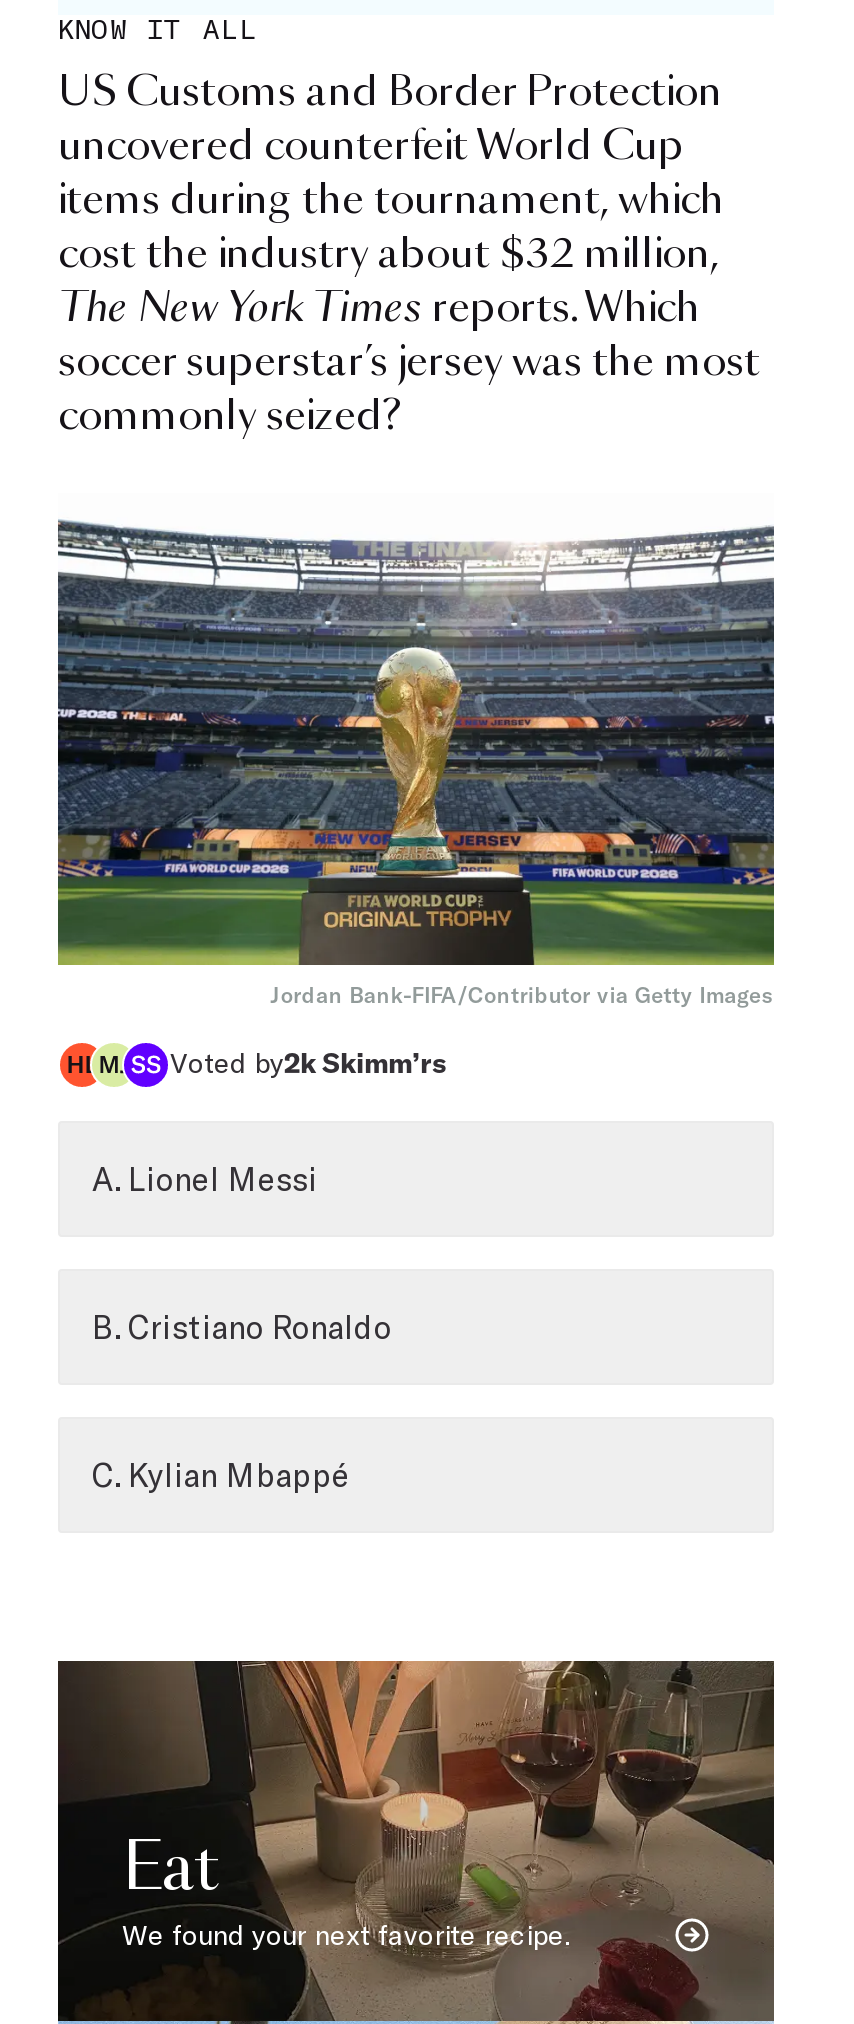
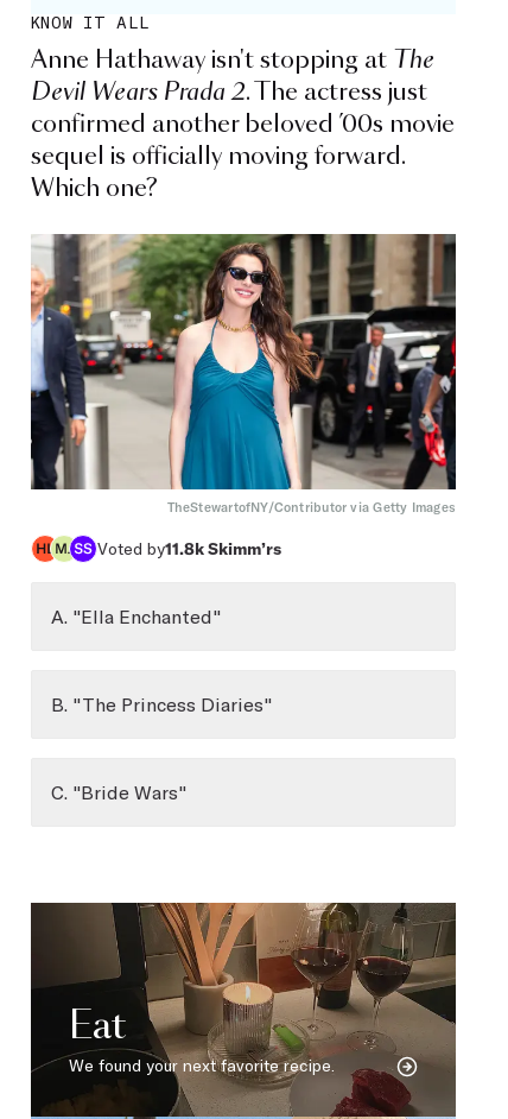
[58,73,760,437] US Customs and Border Protection | uncovered counterfeit World Cup | items during the tournament, which | cost the industry about $32 million, | The New York Times reports. Which | soccer superstar’s jersey was the most | commonly seized? -> [31,49,455,201] Anne Hathaway isn't stopping at The | Devil Wears Prada 2. The actress just | confirmed another beloved ’00s movie | sequel is officially moving forward. | Which one?
[56,517,776,1008] [image] | Jordan Bank-FIFA/Contributor via Getty Images -> [30,242,457,516] [image] | TheStewartofNY/Contributor via Getty Images
[170,1045,446,1081] Voted by2kSkimm’rs -> [97,538,281,559] Voted by11.8kSkimm’rs
[92,1158,318,1198] A. Lionel Messi -> [51,605,221,629] A. "Ella Enchanted"
[92,1306,392,1346] B. Cristiano Ronaldo -> [51,693,272,717] B. "The Princess Diaries"
[92,1454,350,1494] C. Kylian Mbappé -> [51,781,186,805] C. "Bride Wars"

